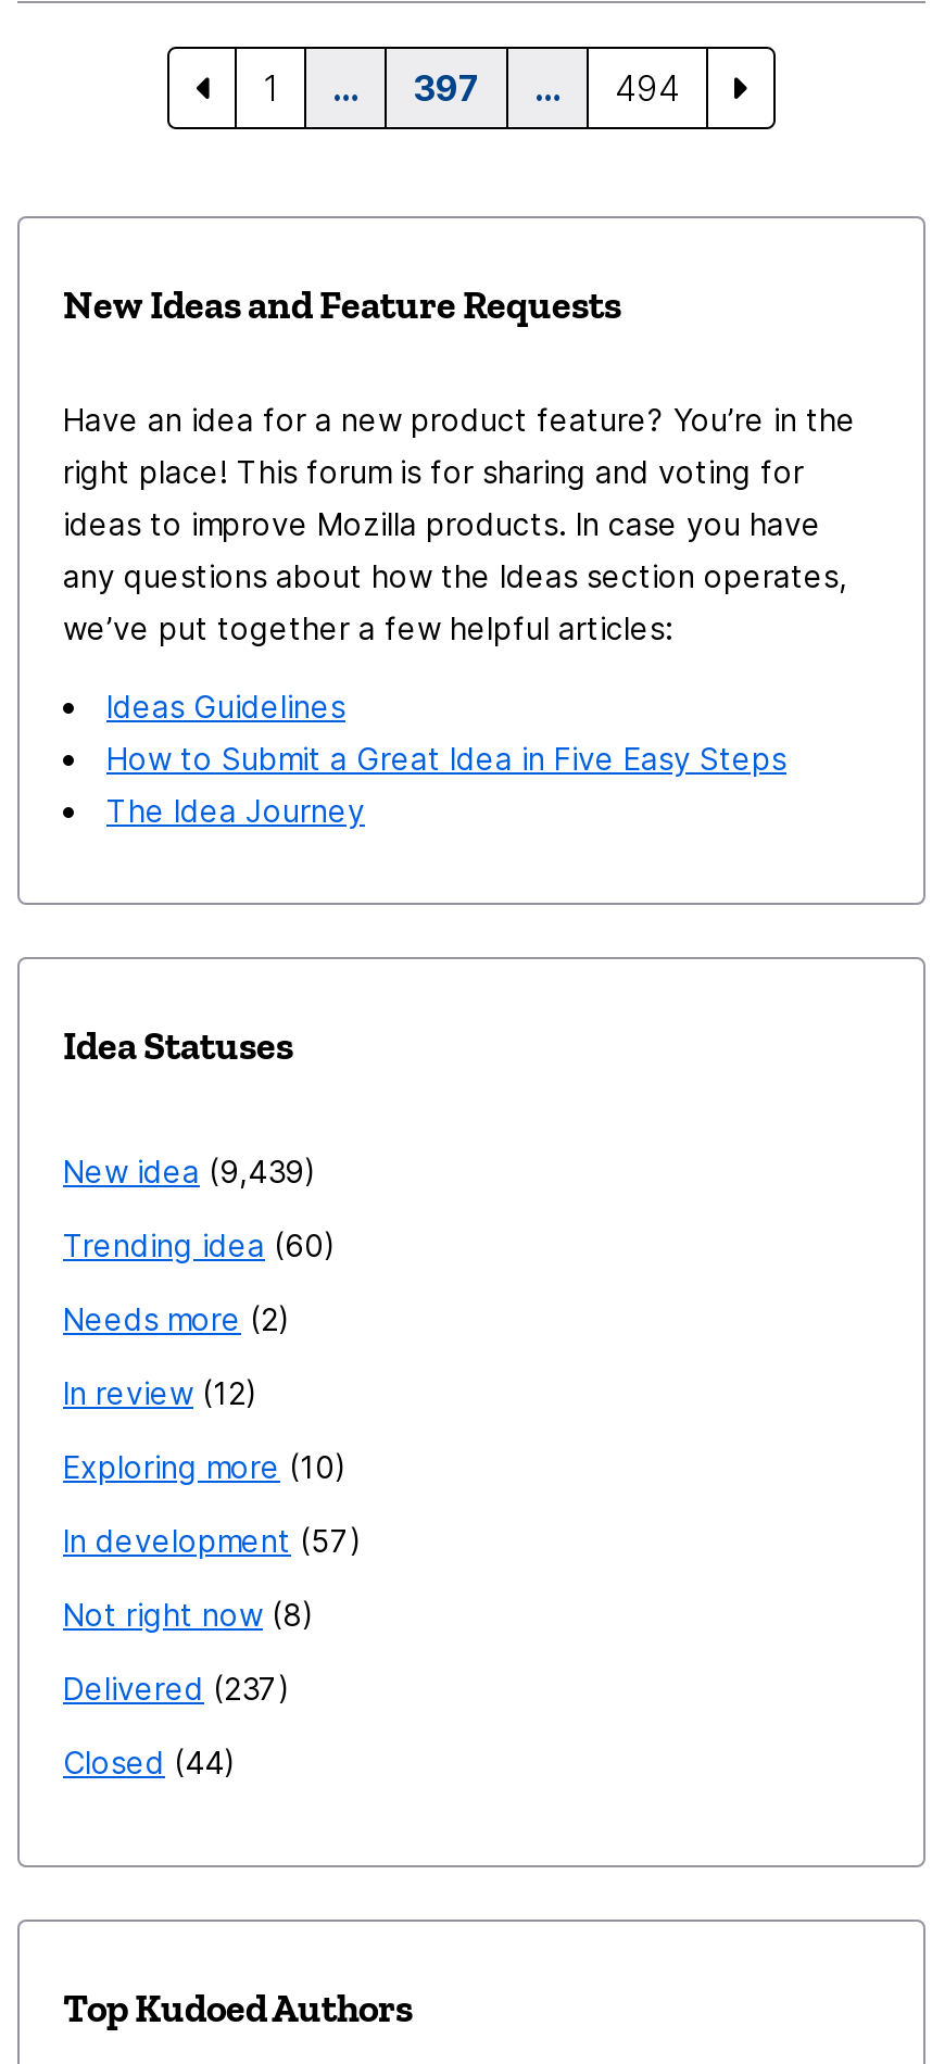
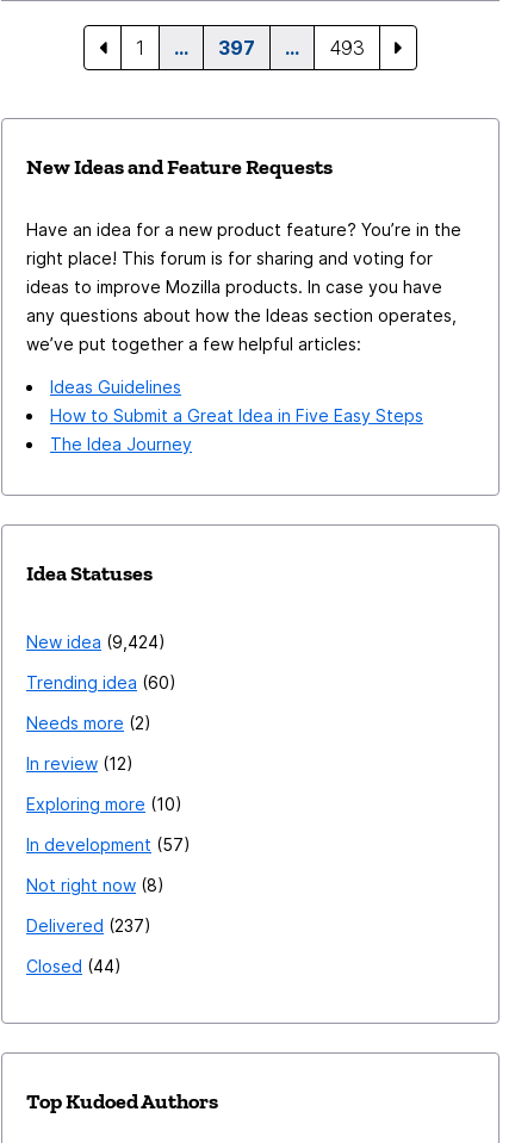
[615,66,680,110] 494 -> [329,36,365,60] 493
[63,1152,304,1189] New idea 9,439 -> [26,632,159,652] New idea 9,424

